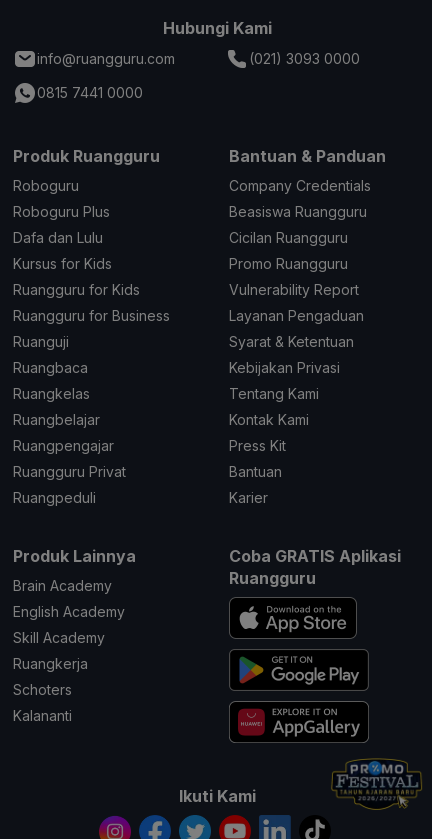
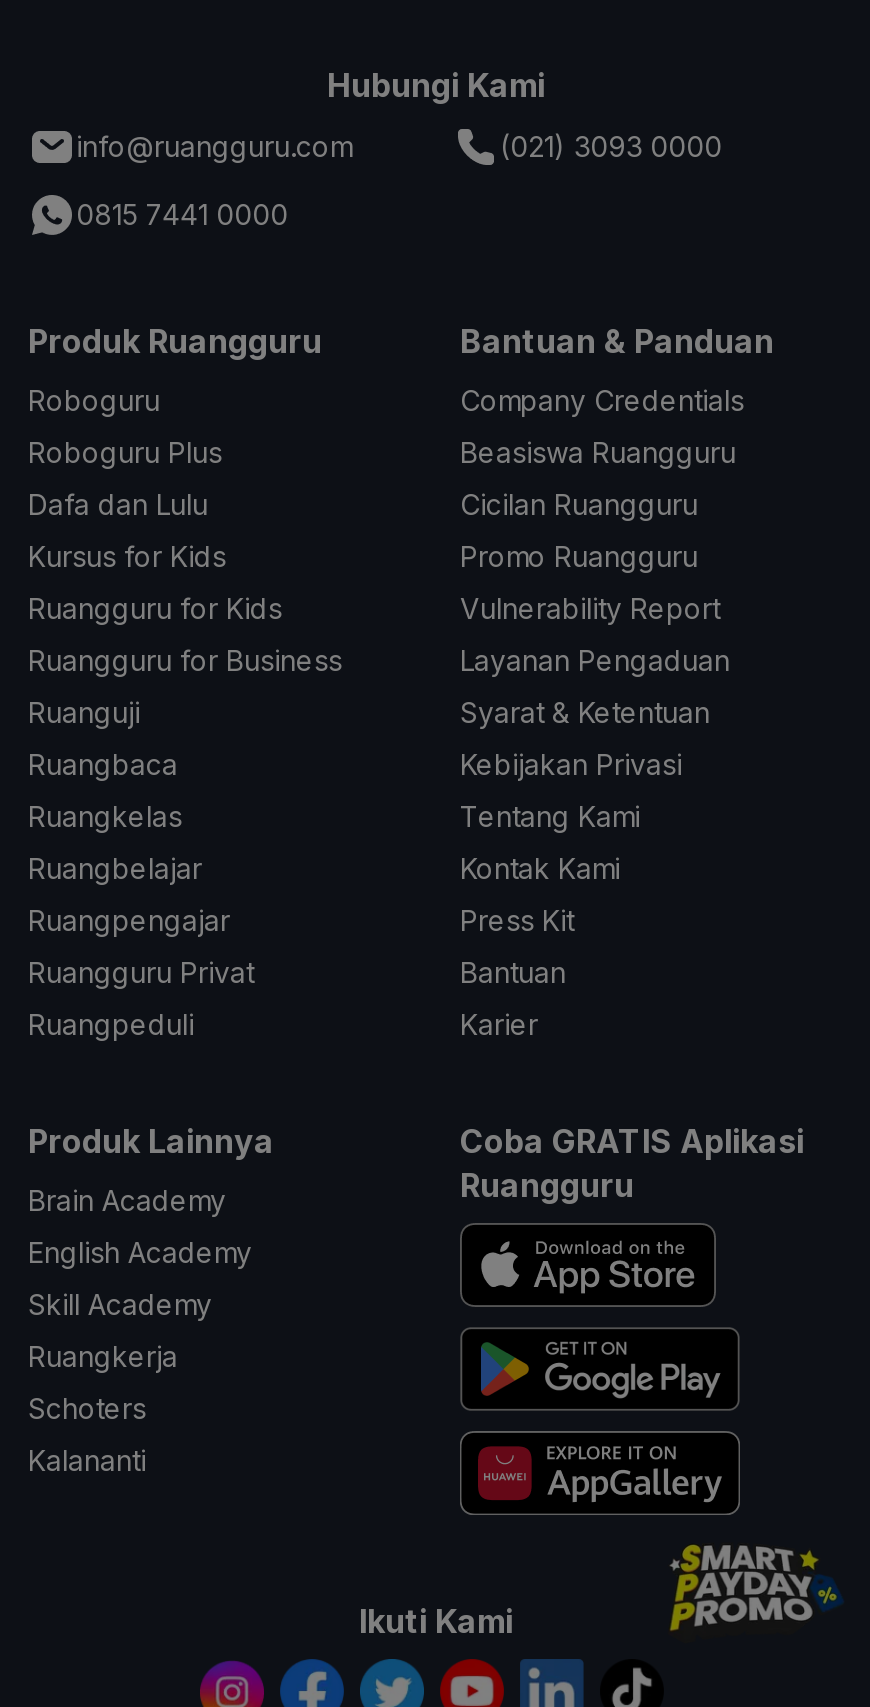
[330,758,423,811] [image] -> [664,1543,846,1649] [image]

